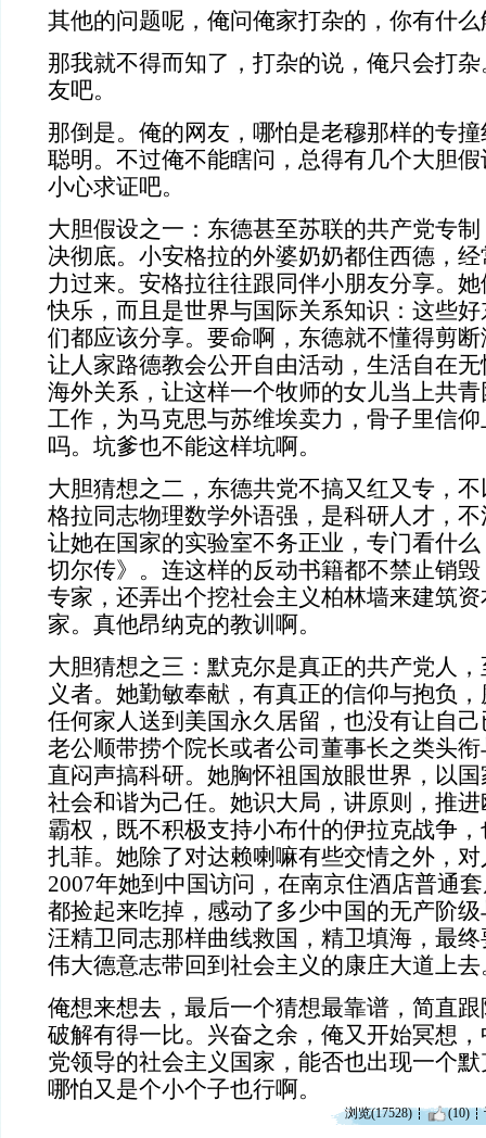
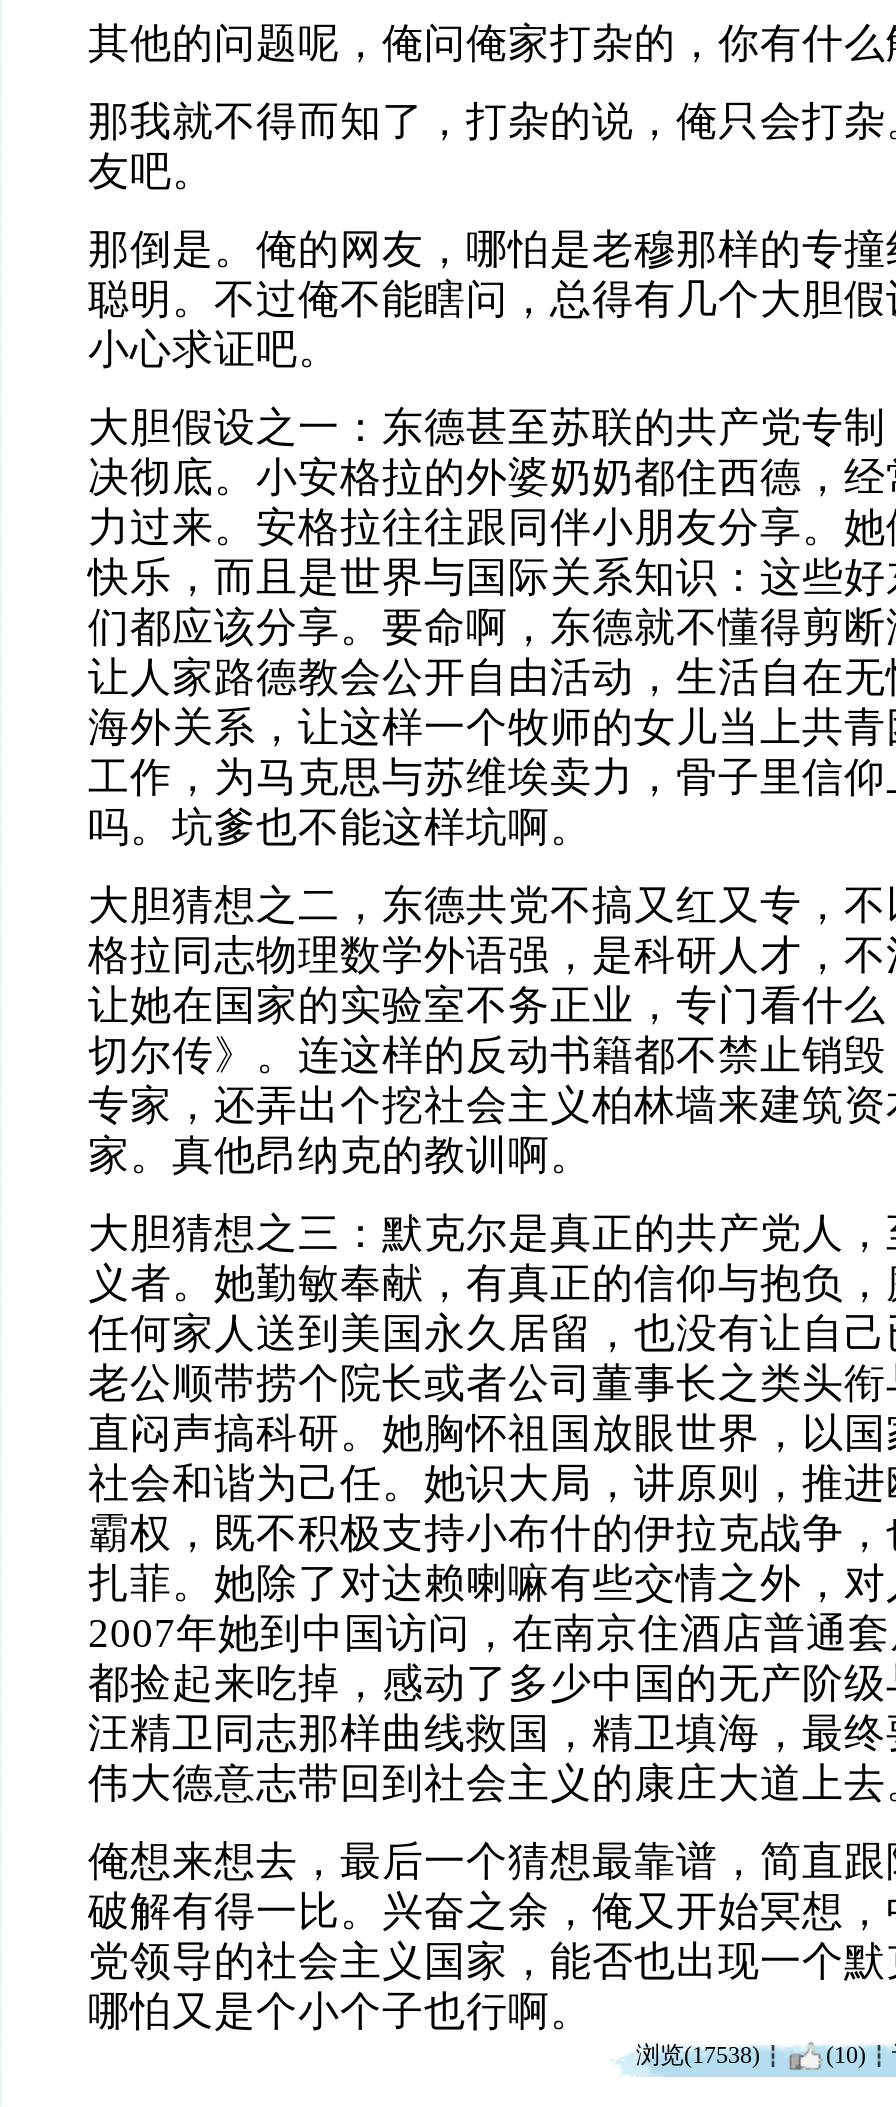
[345,1105,412,1121] 浏览(17528) -> [636,2041,760,2069] 浏览(17538)

